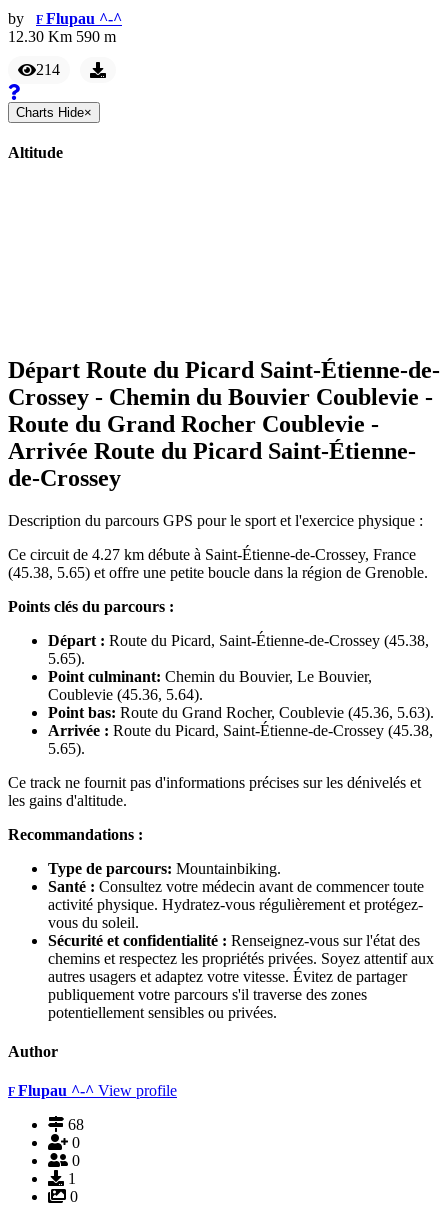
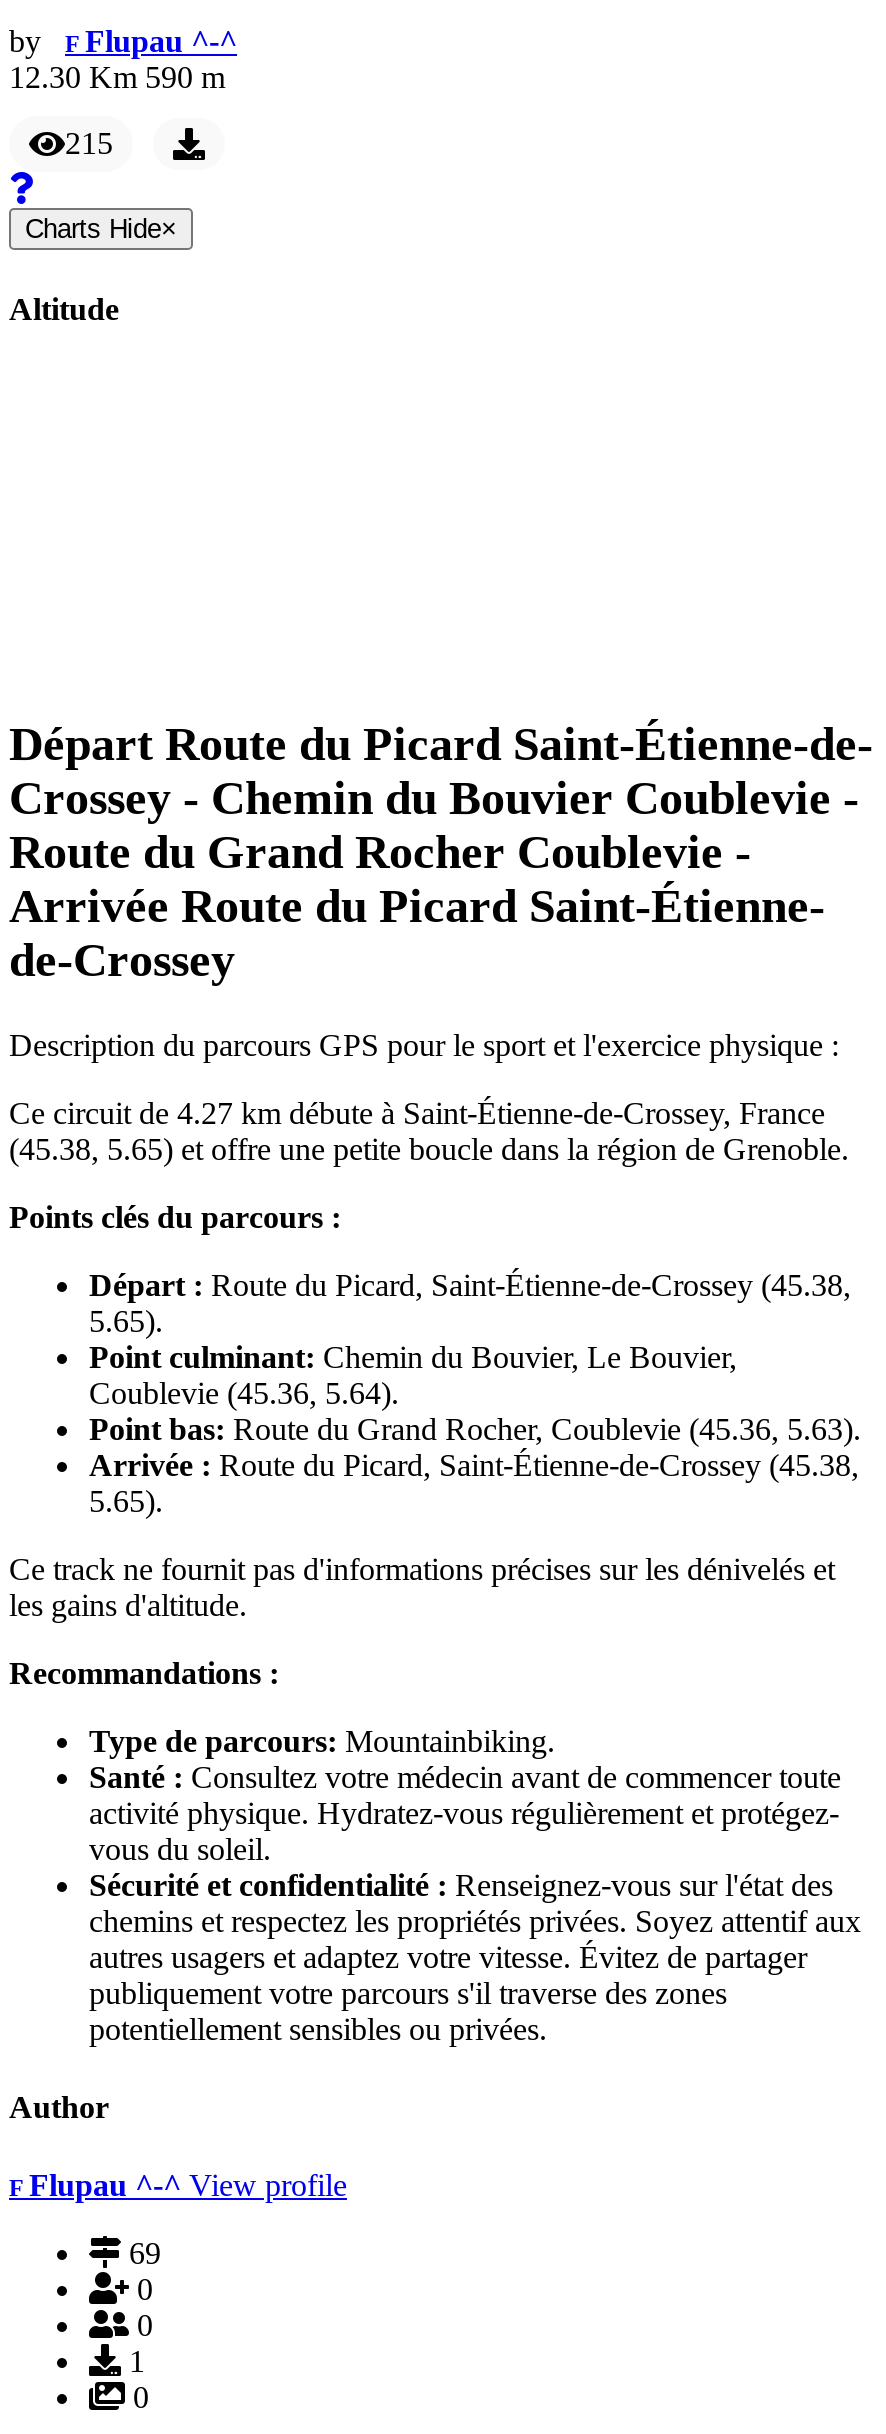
[36,60,60,77] 214 -> [65,125,113,159] 215
[68,1116,84,1133] 68 -> [129,2237,161,2271] 69

